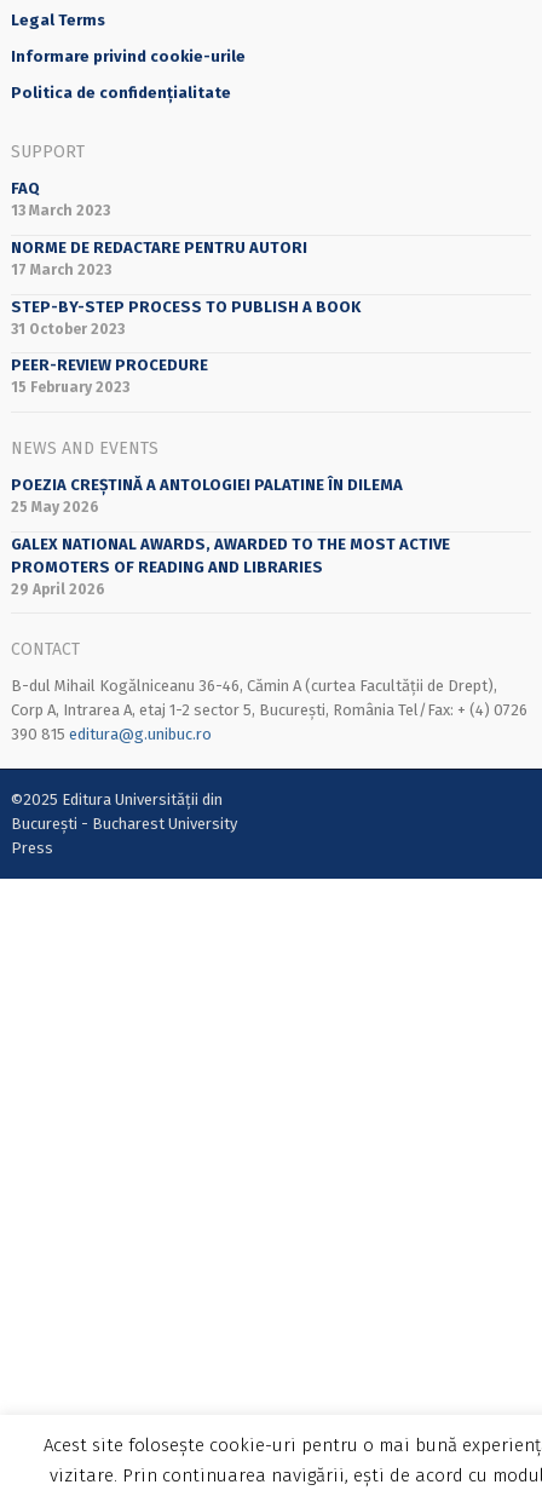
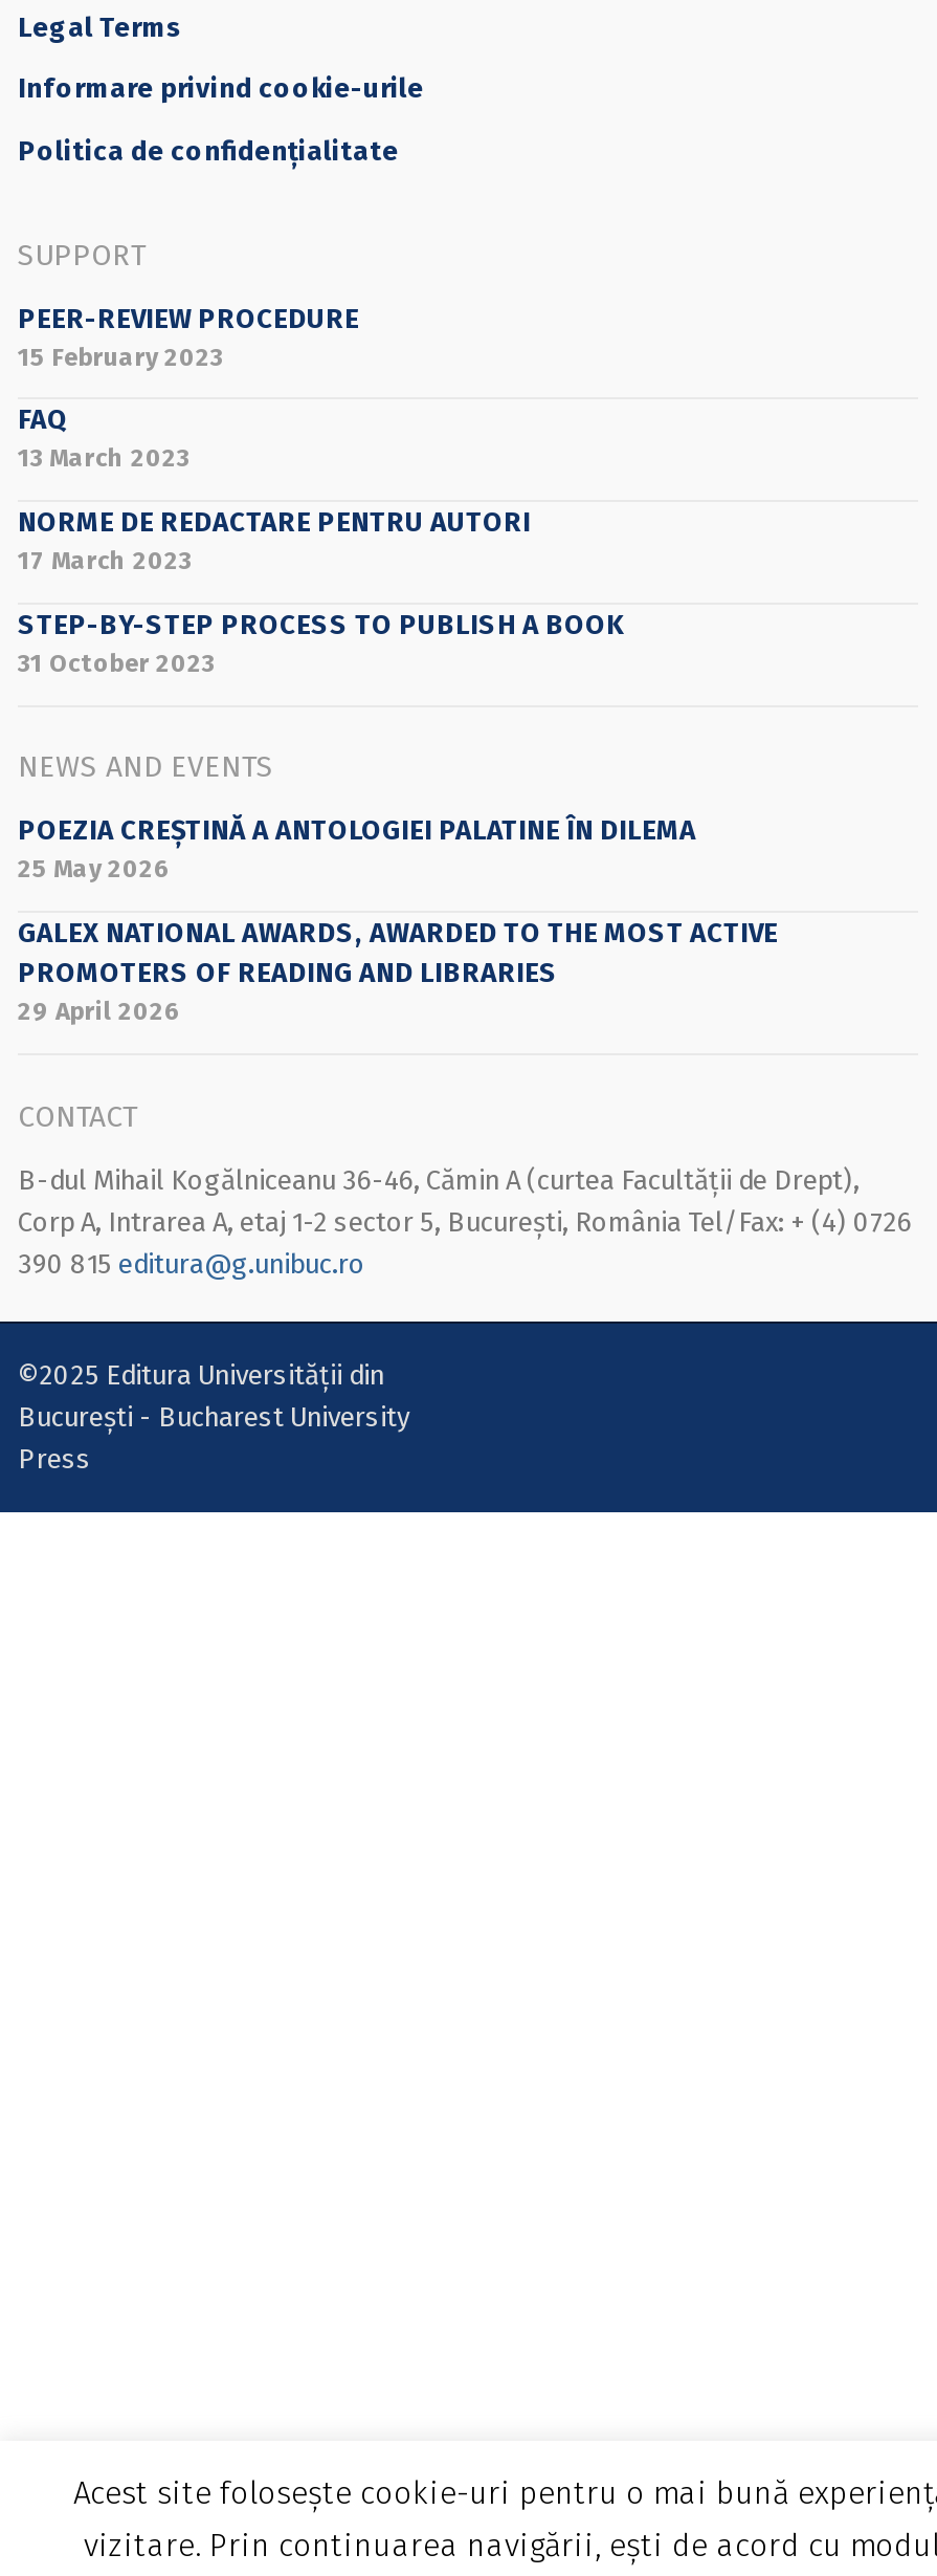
moved [11,179,361,337] -> [18,404,623,678]: FAQ | 13 March 2023 | NORME DE REDACTARE PENTRU AUTORI | 17 March 2023 | STEP-BY-STEP PROCESS TO PUBLISH A BOOK | 31 October 2023
moved [11,356,208,396] -> [18,302,359,371]: PEER-REVIEW PROCEDURE | 15 February 2023

